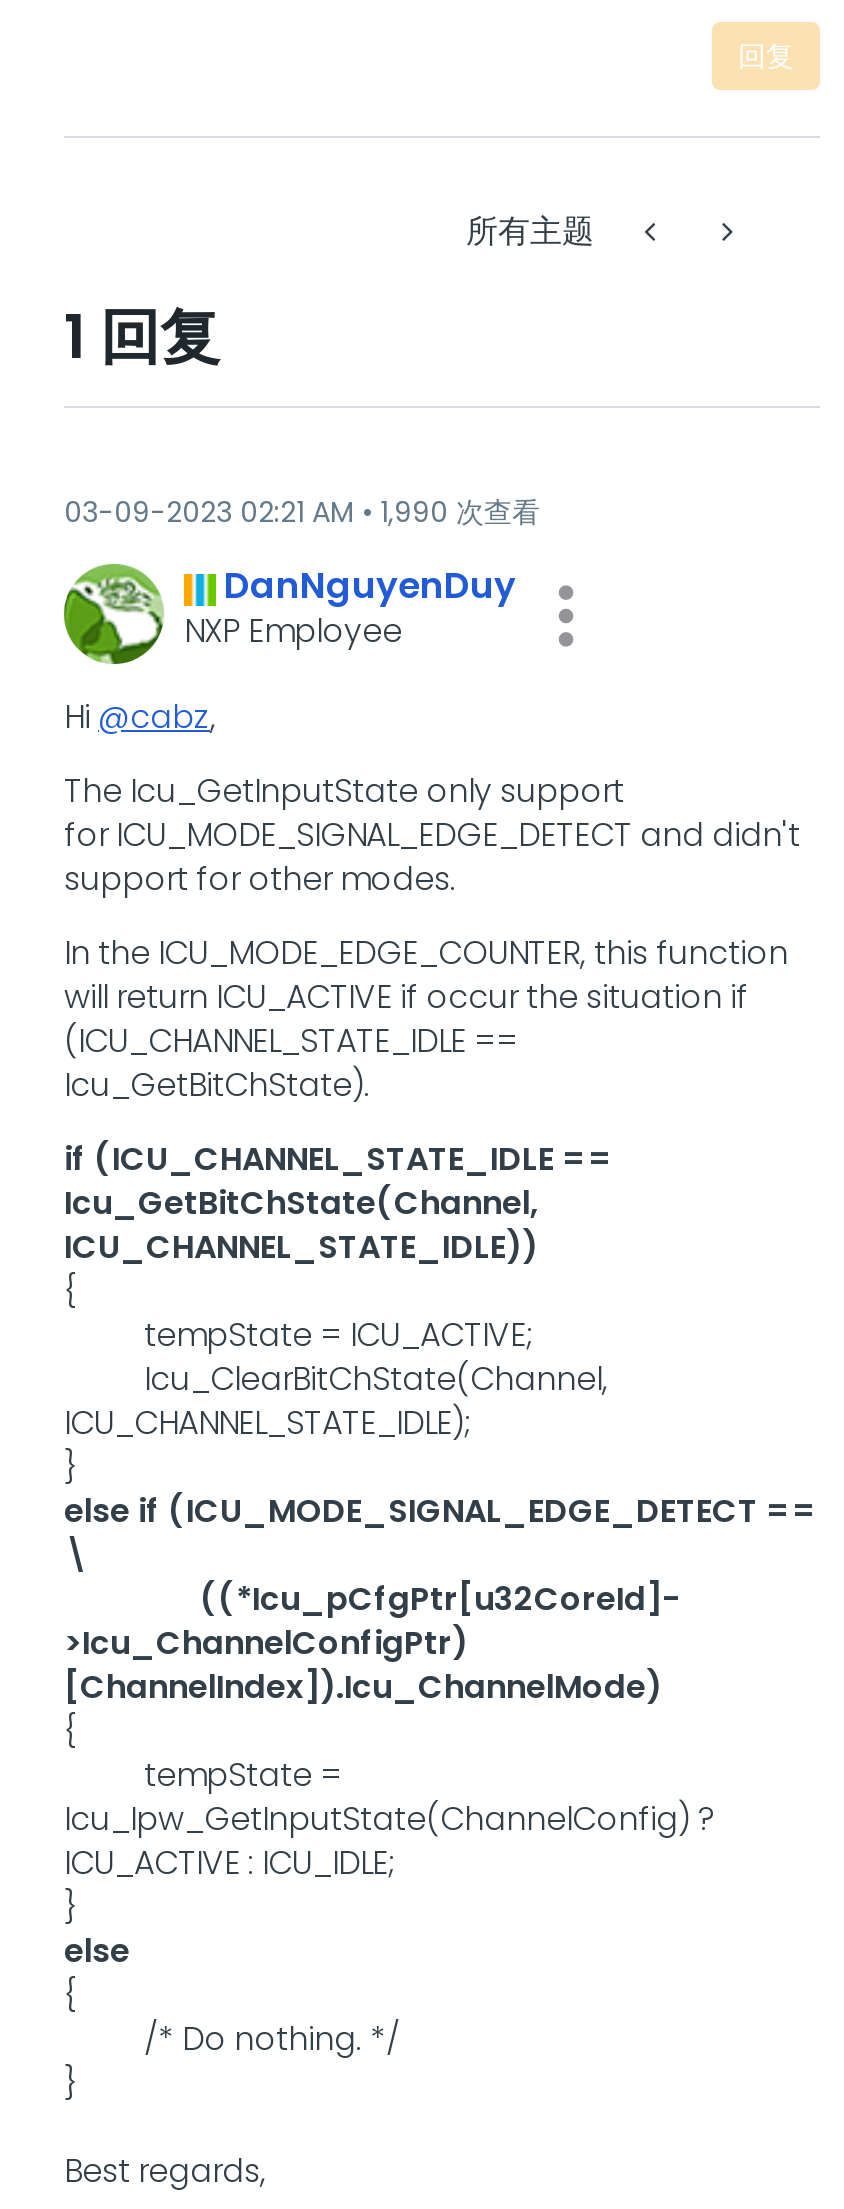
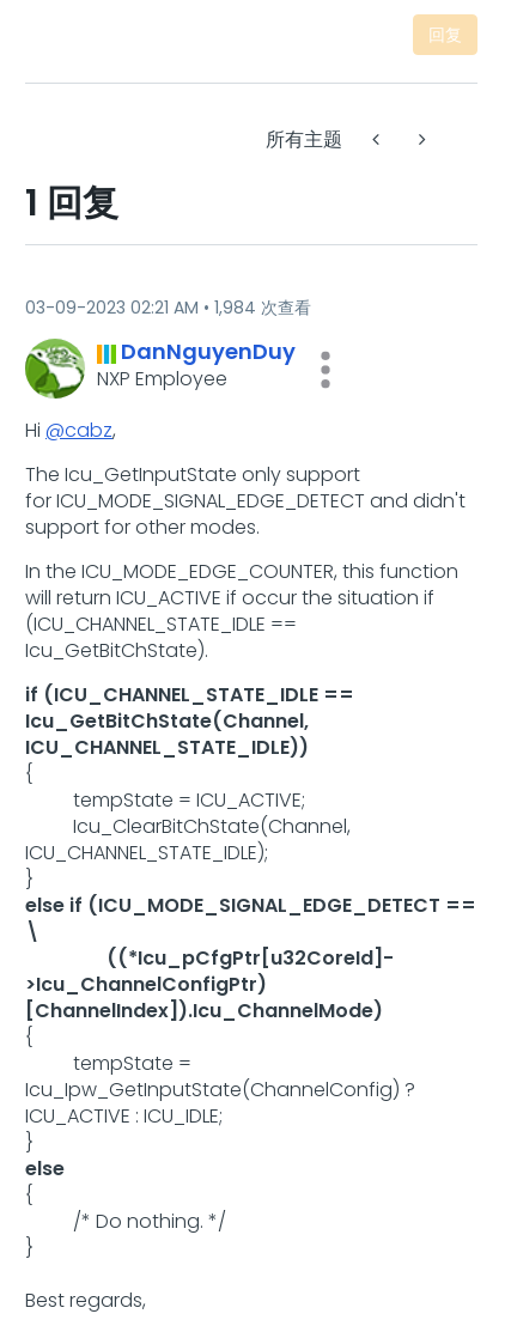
[64,493,540,533] 03-09-2023 02:21 AM 1,990 次查看 -> [25,296,311,320] 03-09-2023 02:21 AM 1,984 次查看

